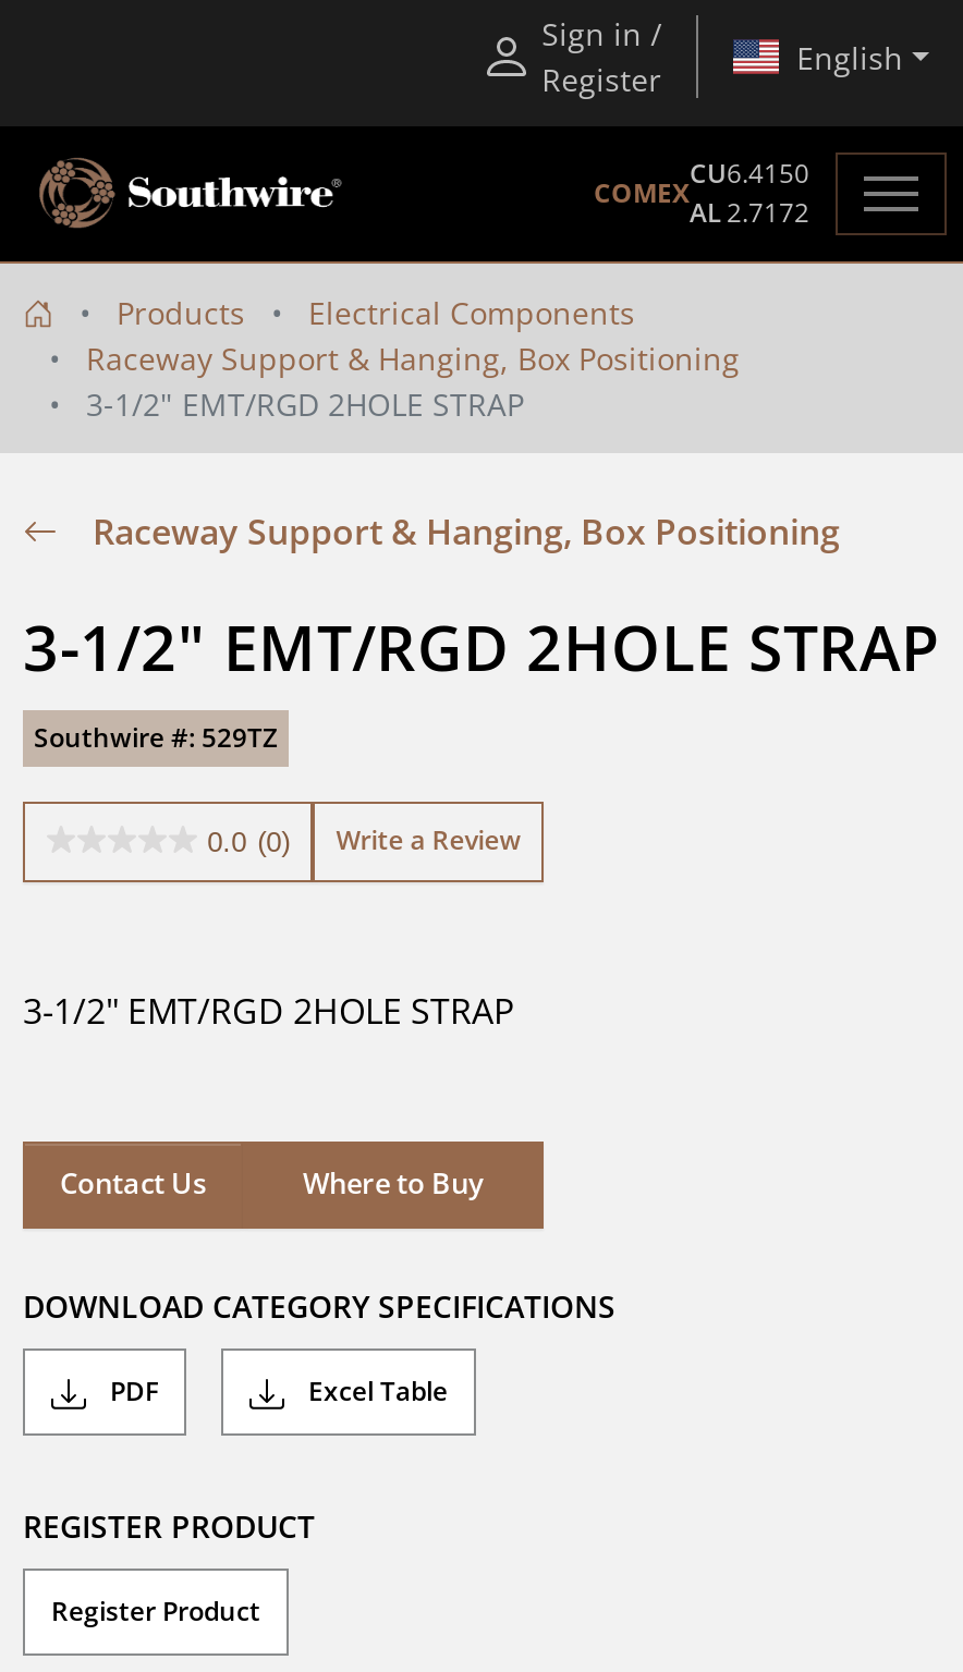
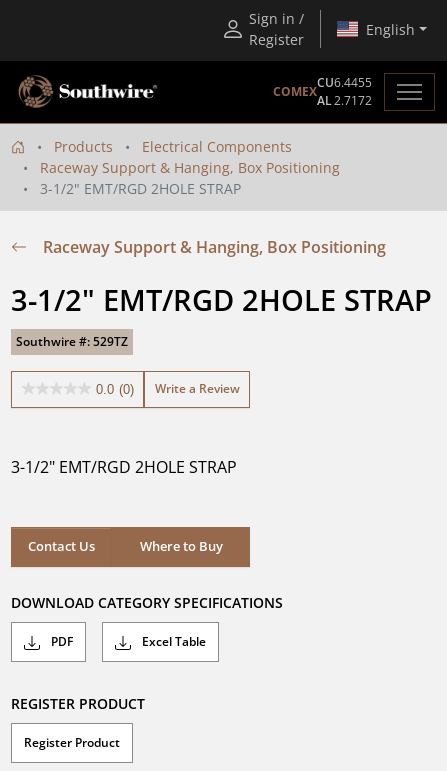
[690,155,809,192] CU6.4150 -> [317,74,372,91] CU6.4455

